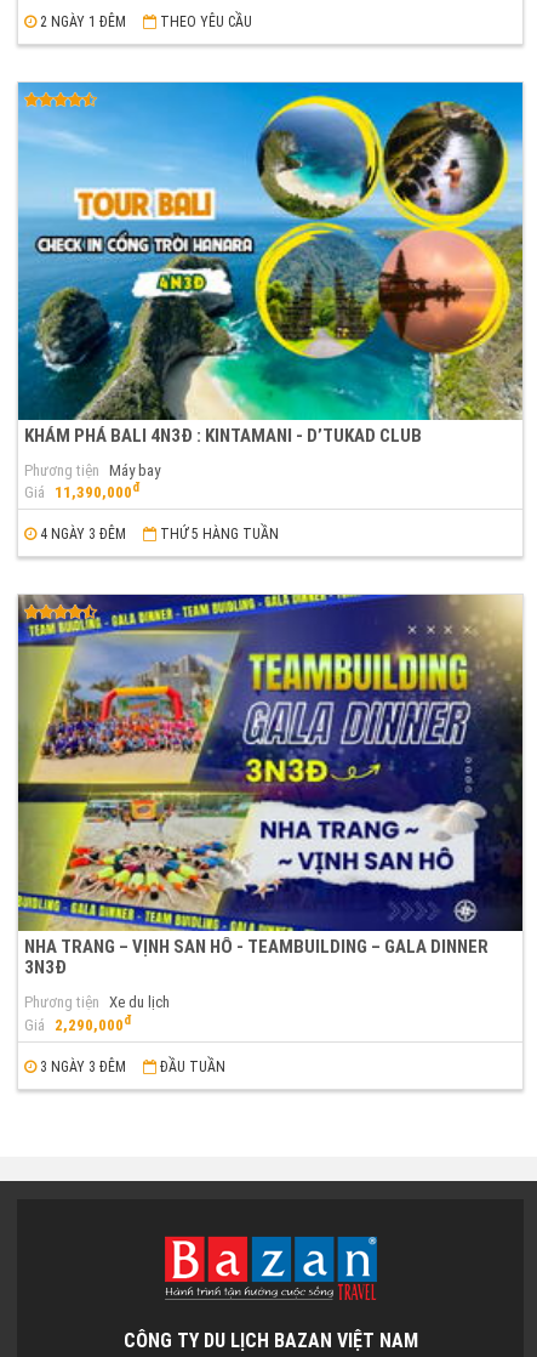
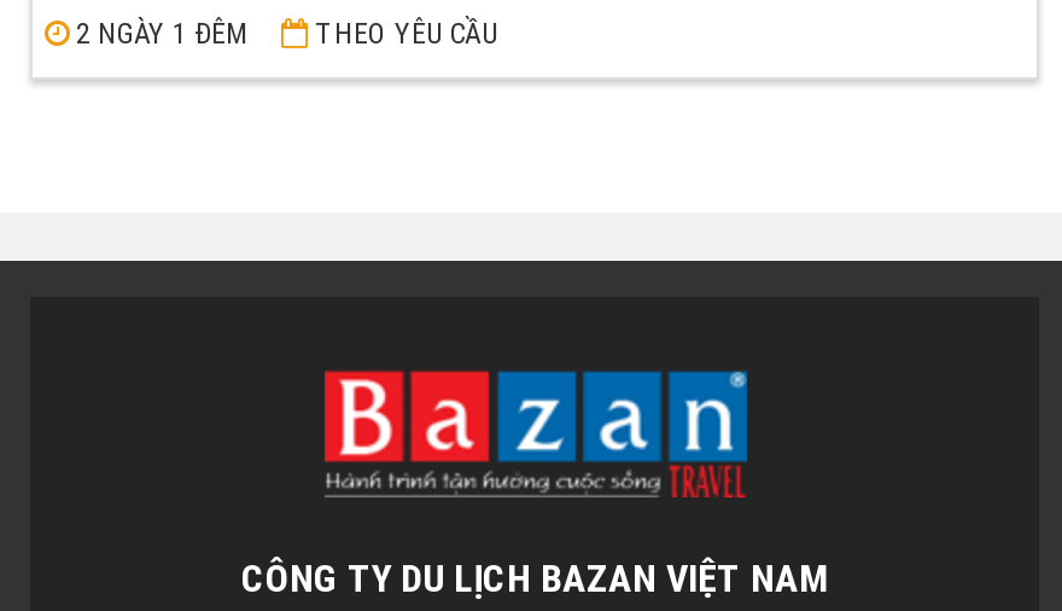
[17,81,524,542] [image] | KHÁM PHÁ BALI 4N3Đ : KINTAMANI - D’TUKAD CLUB | Phương tiện Máy bay | Giá 11,390,000đ | 4 NGÀY 3 ĐÊM | THỨ 5 HÀNG TUẦN -> none
[17,594,524,1075] [image] | NHA TRANG – VỊNH SAN HÔ - TEAMBUILDING – GALA DINNER | 3N3Đ | Phương tiện Xe du lịch | Giá 2,290,000đ | 3 NGÀY 3 ĐÊM | ĐẦU TUẦN -> none

